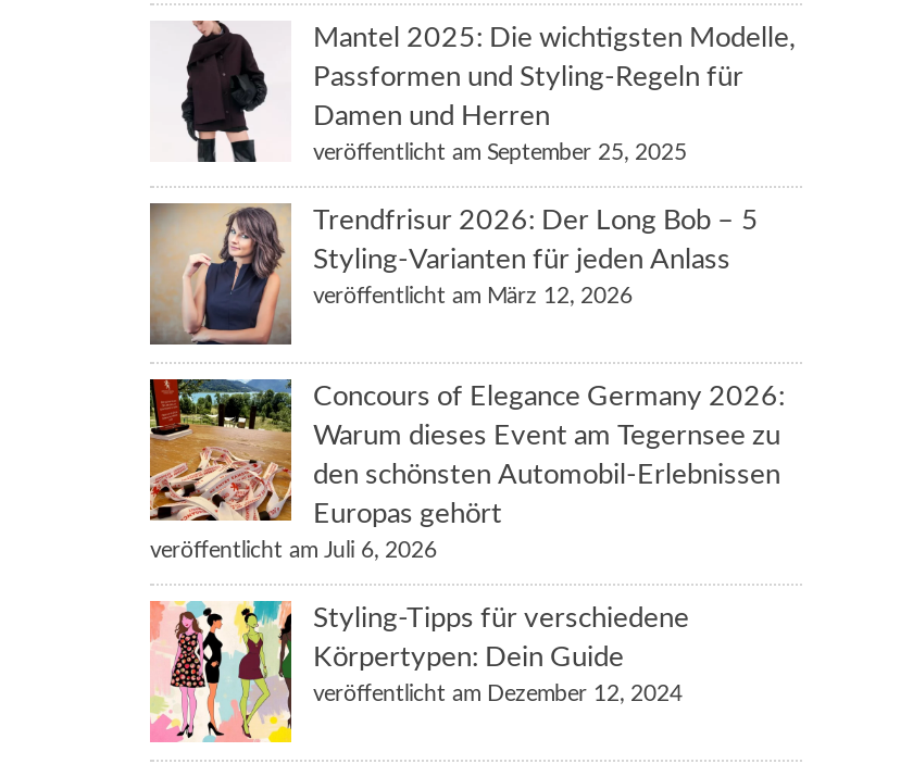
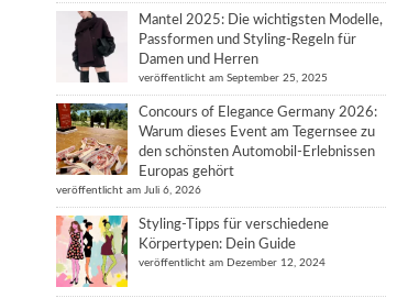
[148,203,759,347] [image] | Trendfrisur 2026: Der Long Bob – 5 | Styling-Varianten für jeden Anlass | veröffentlicht am März 12, 2026 -> none

